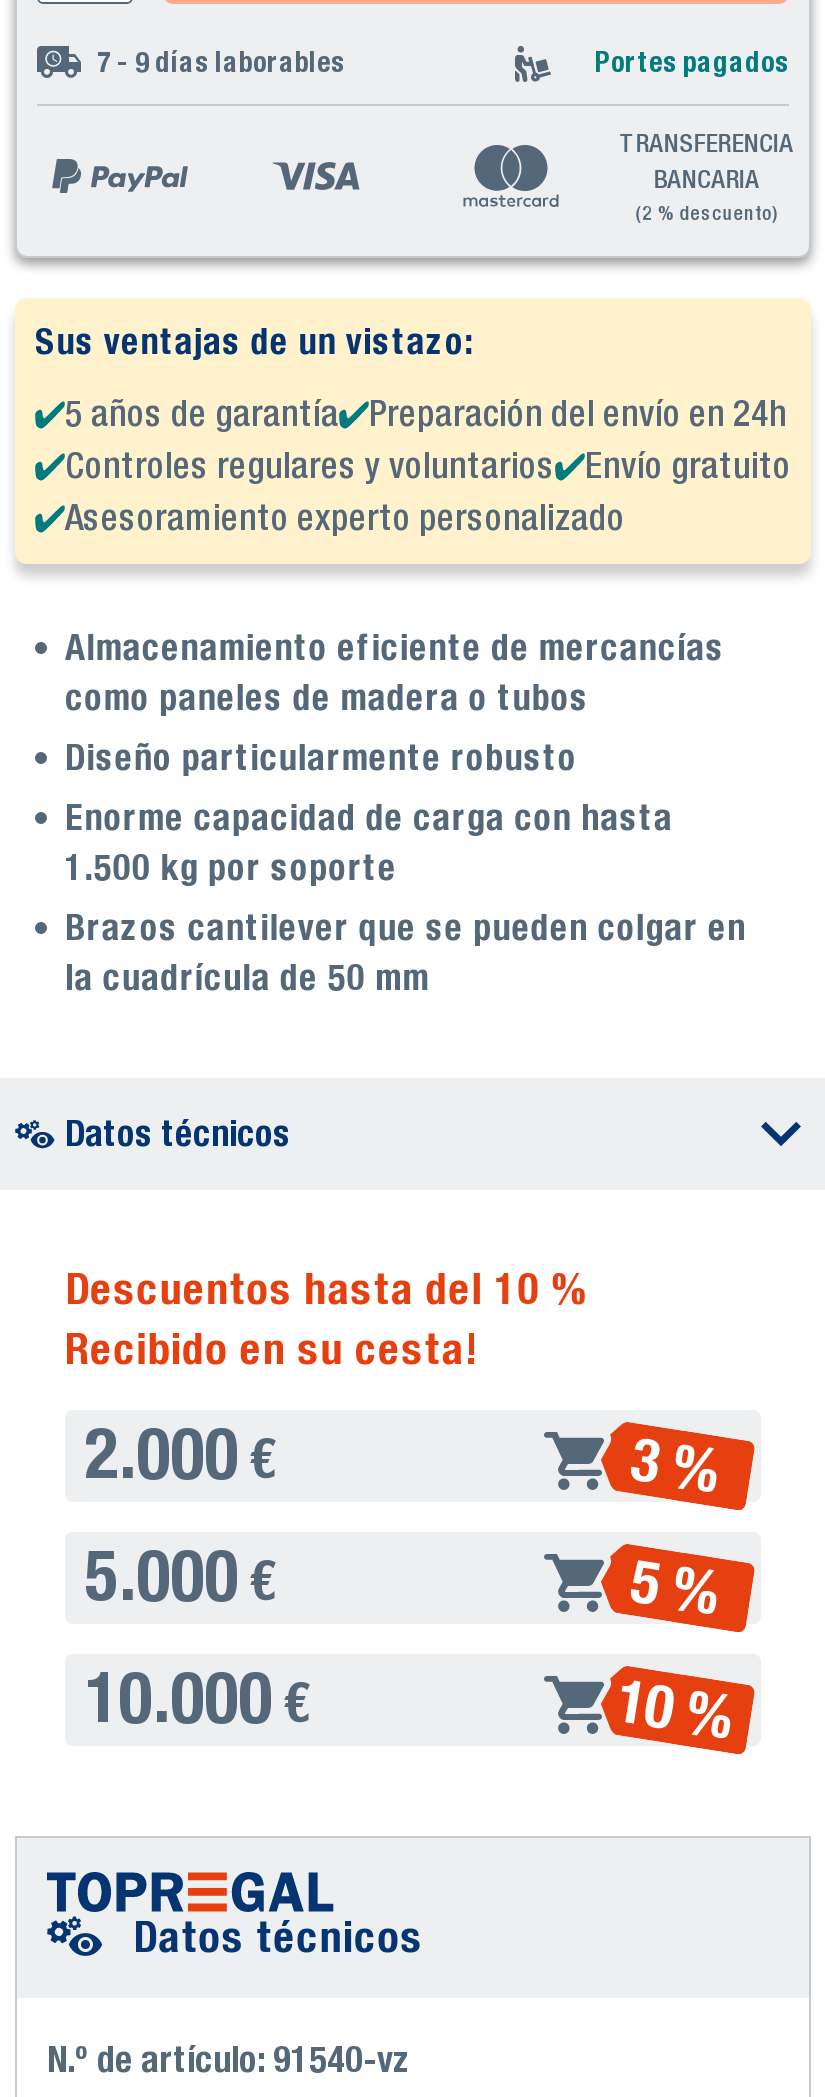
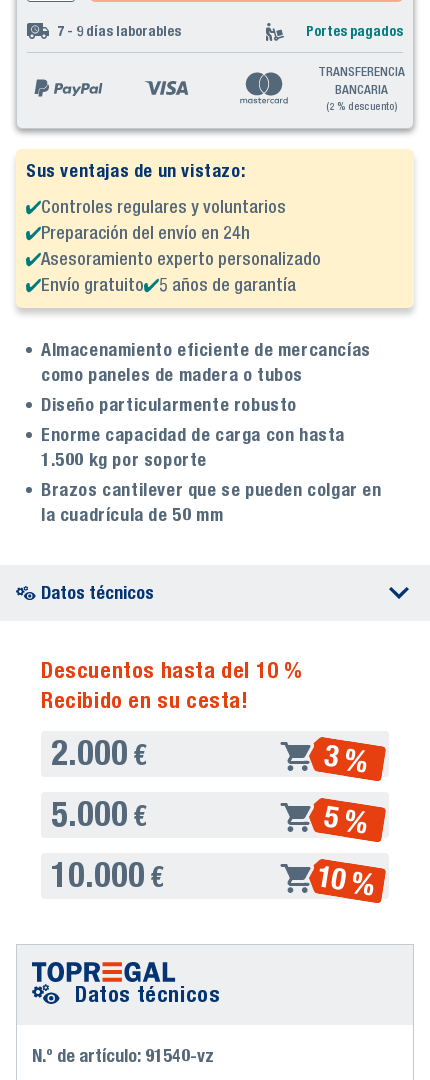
moved [65,392,339,434] -> [159,274,296,295]: 5 años de garantía
moved [369,392,787,434] -> [41,222,250,243]: Preparación del envío en 24h
moved [65,444,555,486] -> [41,196,286,217]: Controles regulares y voluntarios
moved [585,444,791,486] -> [41,274,144,295]: Envío gratuito

